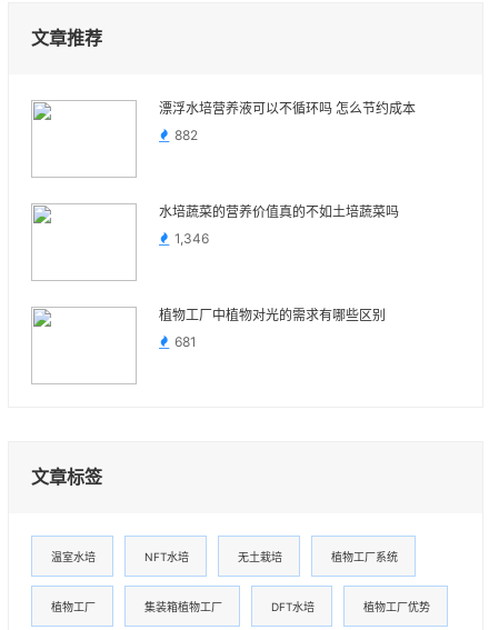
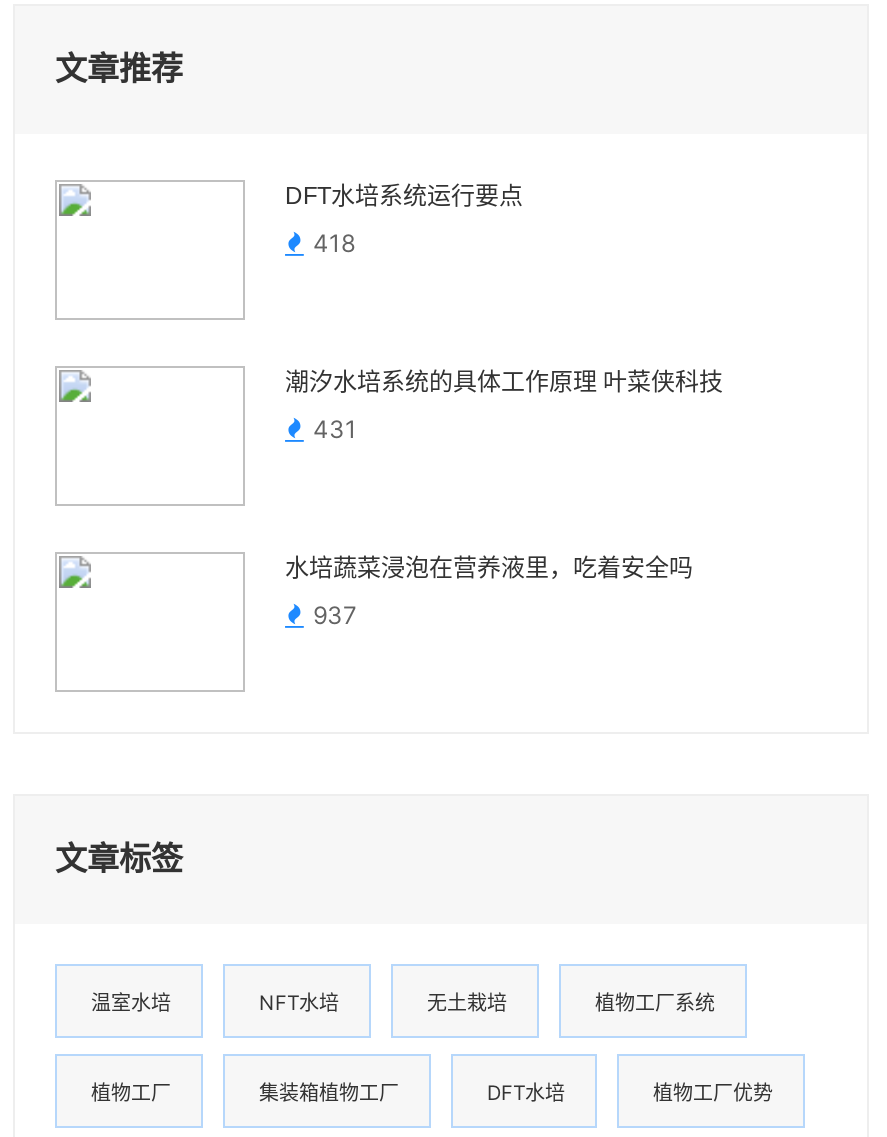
[159,101,416,117] 漂浮水培营养液可以不循环吗 怎么节约成本 -> [285,182,523,210] DFT水培系统运行要点
[174,127,198,143] 882 -> [313,228,355,258] 418
[159,204,399,220] 水培蔬菜的营养价值真的不如土培蔬菜吗 -> [285,368,723,396] 潮汐水培系统的具体工作原理 叶菜侠科技
[174,230,209,247] 1,346 -> [313,414,357,444] 431
[159,308,386,323] 植物工厂中植物对光的需求有哪些区别 -> [285,554,693,582] 水培蔬菜浸泡在营养液里，吃着安全吗
[174,333,197,350] 681 -> [313,600,357,630] 937

